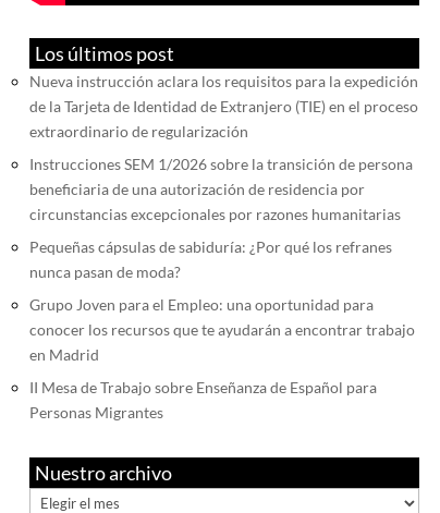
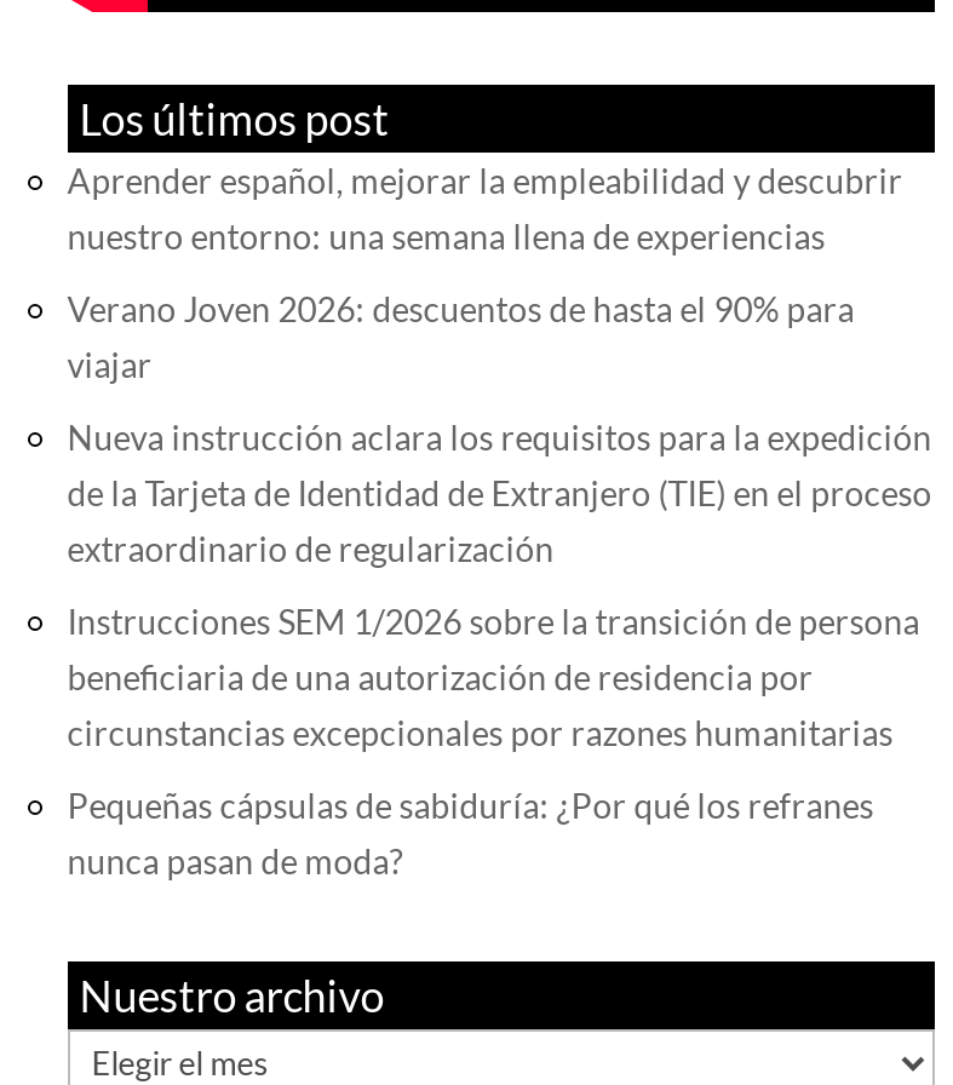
none -> [67,161,903,386] Aprender español, mejorar la empleabilidad y descubrir | nuestro entorno: una semana llena de experiencias | Verano Joven 2026: descuentos de hasta el 90% para | viajar
moved [29,72,418,281] -> [67,417,932,882]: Nueva instrucción aclara los requisitos para la expedición | de la Tarjeta de Identidad de Extranjero (TIE) en el proceso | extraordinario de regularización | Instrucciones SEM 1/2026 sobre la transición de persona | beneficiaria de una autorización de residencia por | circunstancias excepcionales por razones humanitarias | Pequeñas cápsulas de sabiduría: ¿Por qué los refranes | nunca pasan de moda?
[29,295,415,422] Grupo Joven para el Empleo: una oportunidad para | conocer los recursos que te ayudarán a encontrar trabajo | en Madrid | II Mesa de Trabajo sobre Enseñanza de Español para | Personas Migrantes -> none

